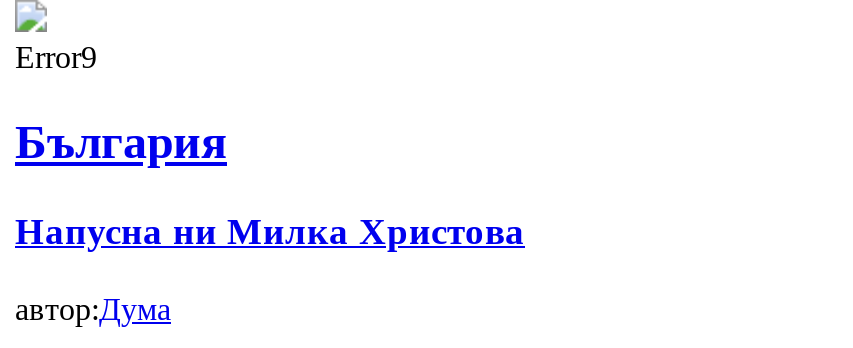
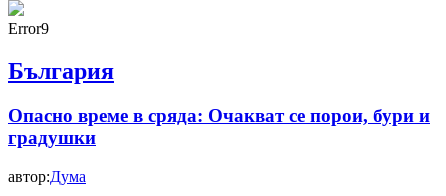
[15,210,525,252] Напусна ни Милка Христова -> [8,105,430,148] Опасно време в сряда: Очакват се порои, бури и | градушки

